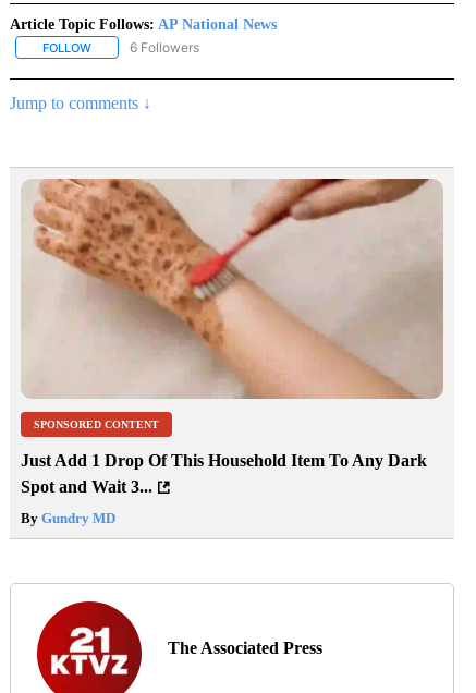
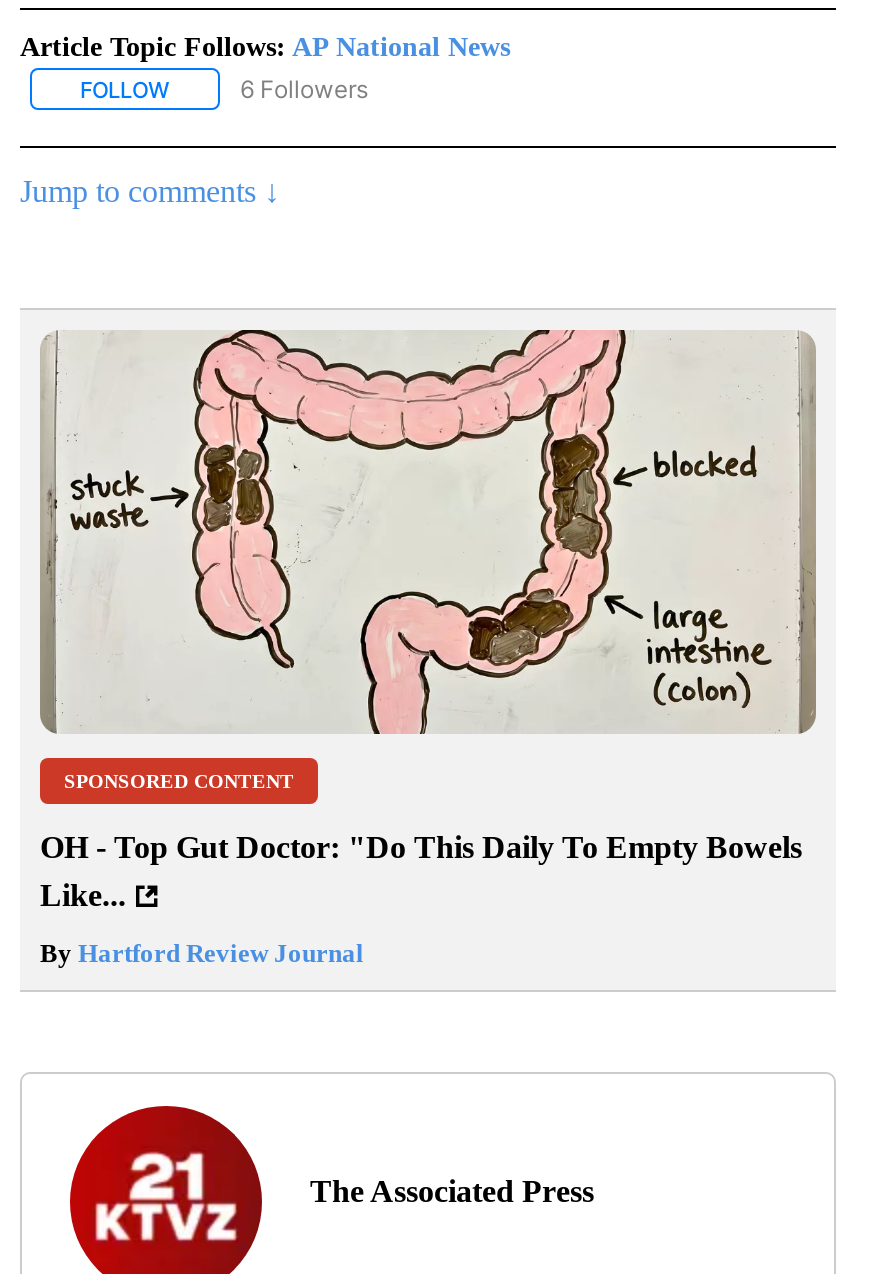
[22,178,441,399] [image] -> [40,328,814,734] [image]
[21,452,427,496] Just Add 1 Drop Of This Household Item To Any Dark | Spot and Wait 3... -> [40,831,802,913] OH - Top Gut Doctor: "Do This Daily To Empty Bowels | Like...
[21,510,115,527] By Gundry MD -> [40,939,364,969] By Hartford Review Journal

